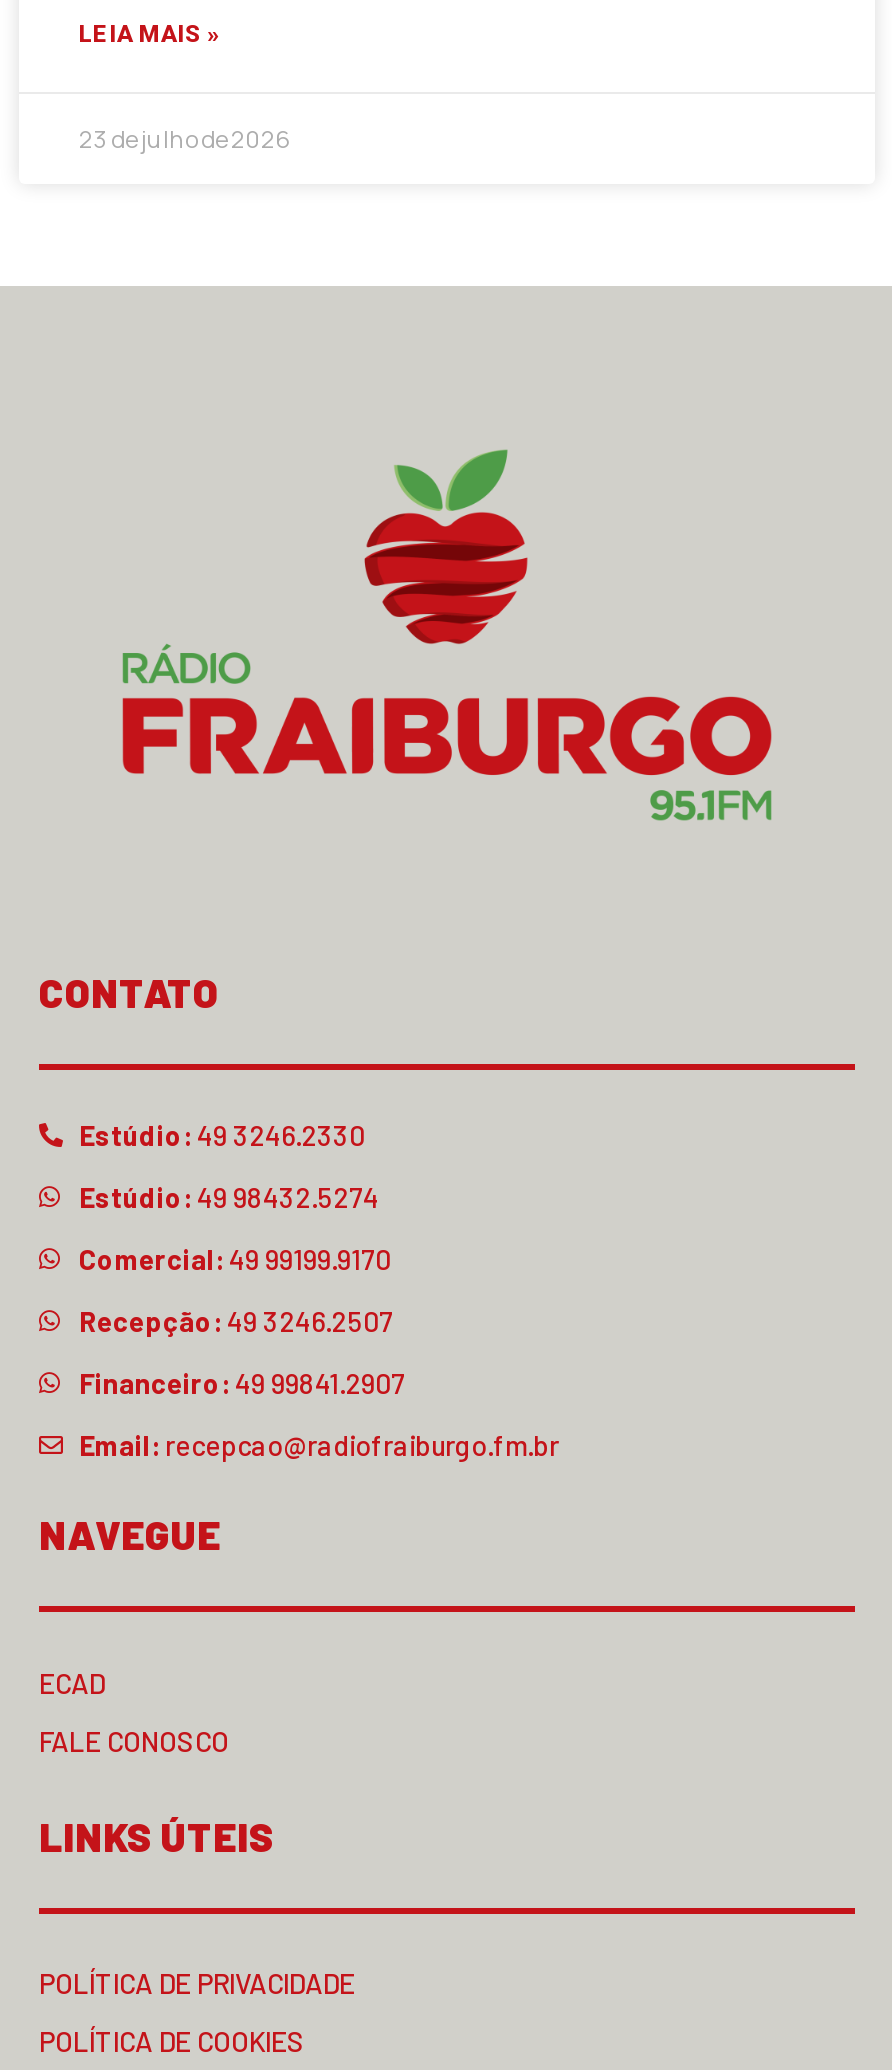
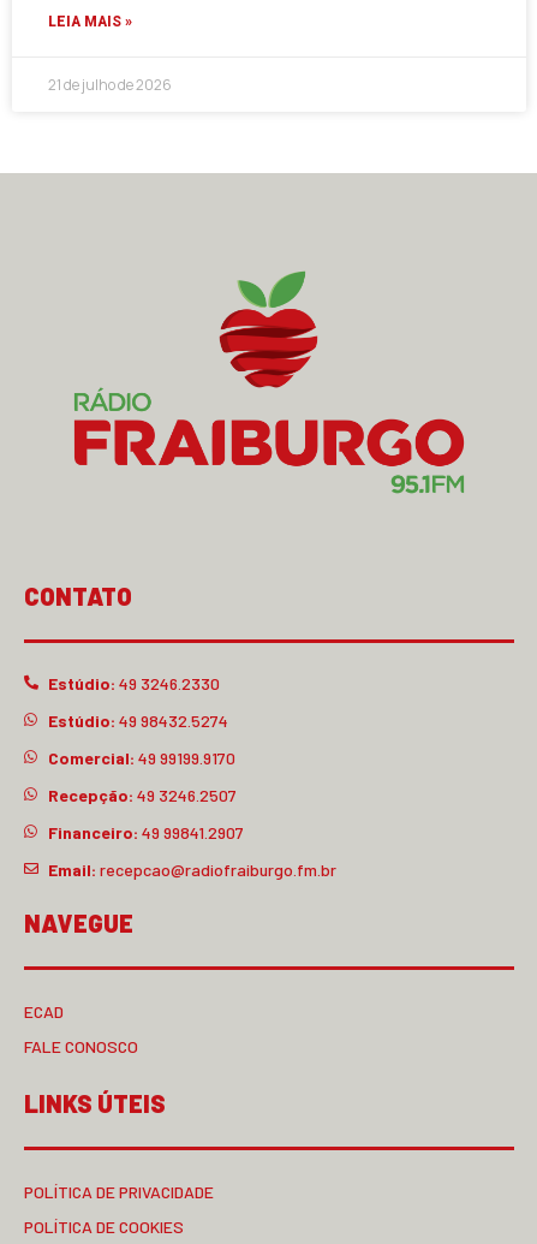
[79,123,291,157] 23 de julho de 2026 -> [48,75,172,95] 21 de julho de 2026

